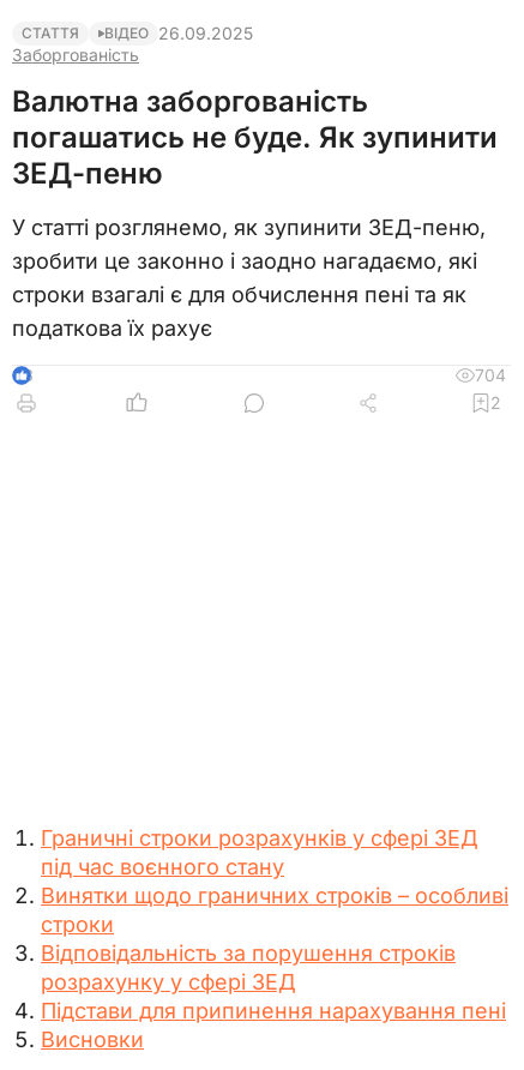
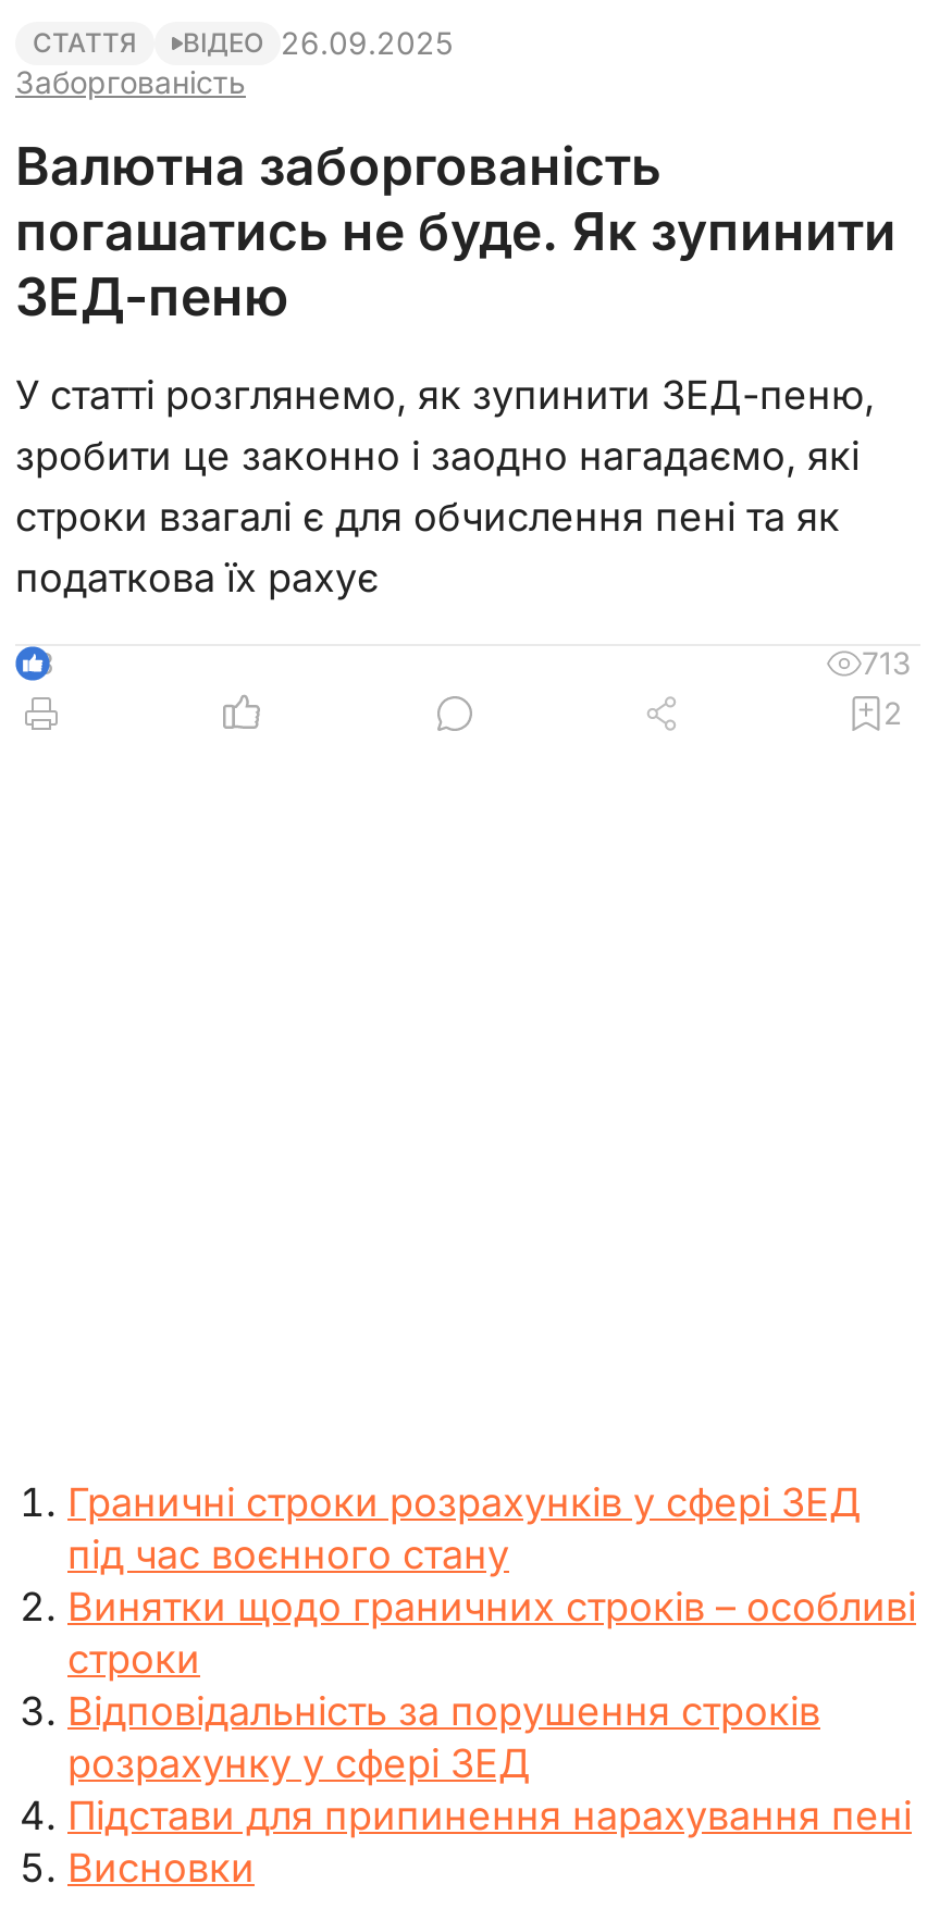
[475,365,506,385] 704 -> [862,644,912,681] 713

